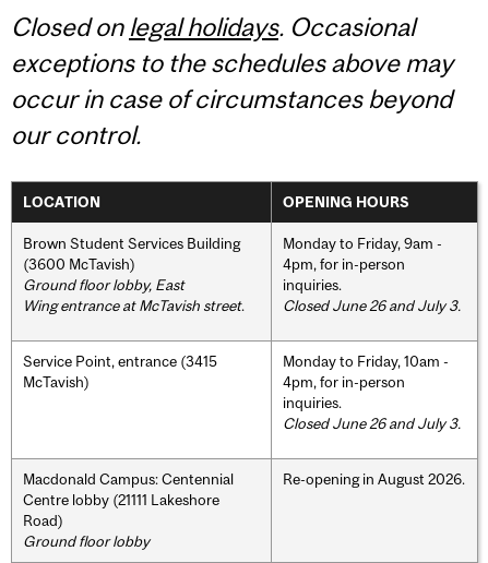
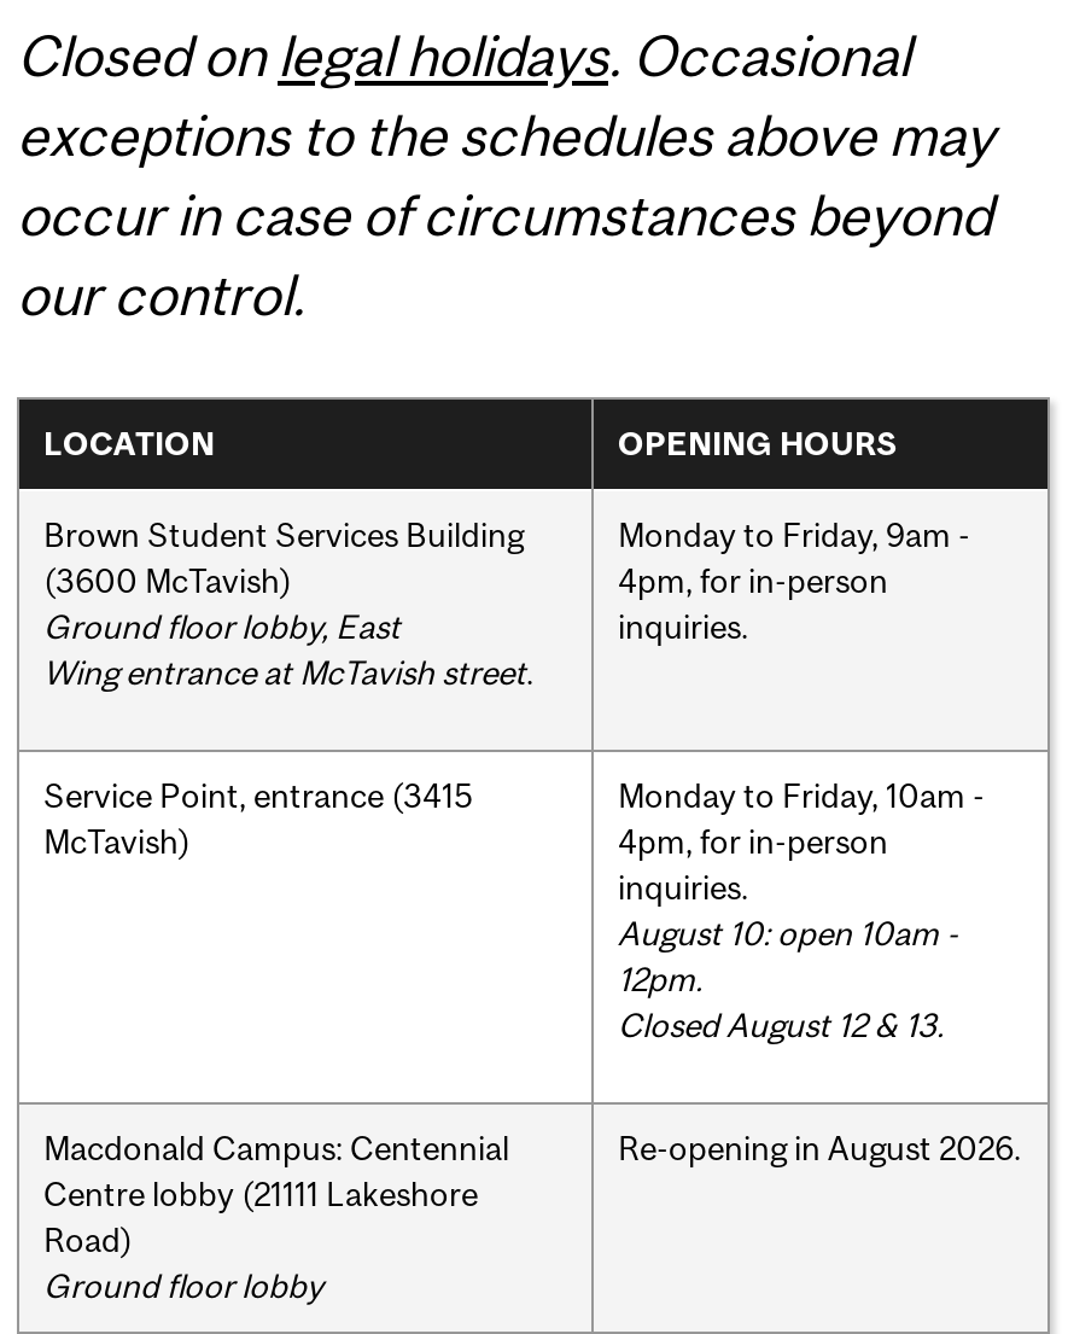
[283,296,461,314] Closed June 26 and July 3. -> none
[283,414,461,432] Closed June 26 and July 3. -> [618,913,958,1043] August 10: open 10am - | 12pm. | Closed August 12 & 13.

